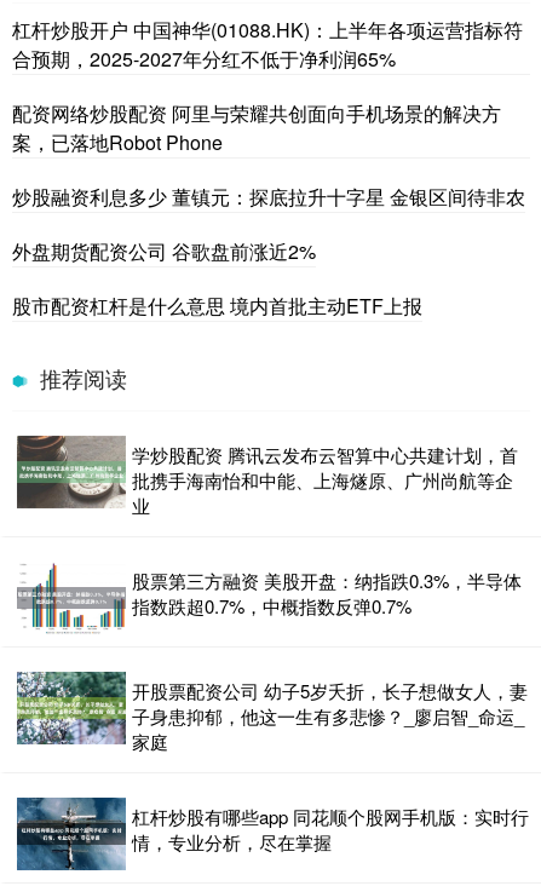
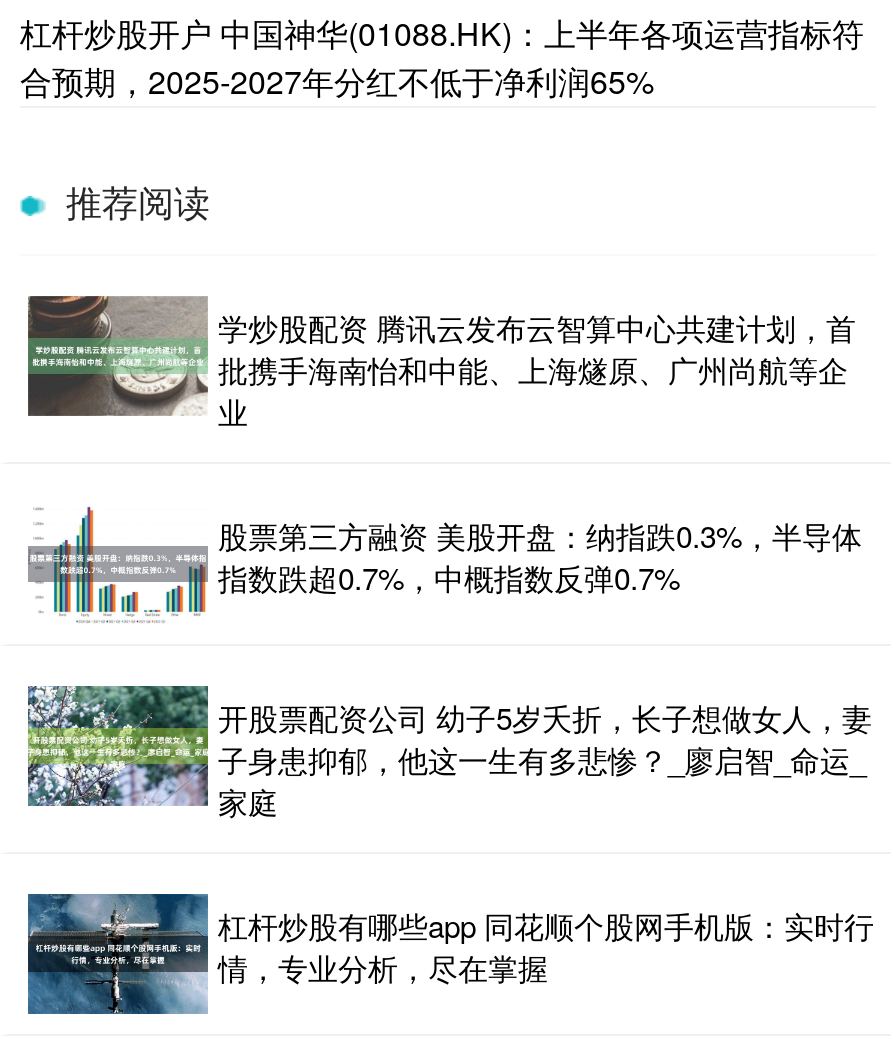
[12,99,525,319] 配资网络炒股配资 阿里与荣耀共创面向手机场景的解决方 | 案，已落地Robot Phone | 炒股融资利息多少 董镇元：探底拉升十字星 金银区间待非农 | 外盘期货配资公司 谷歌盘前涨近2% | 股市配资杠杆是什么意思 境内首批主动ETF上报 -> none

